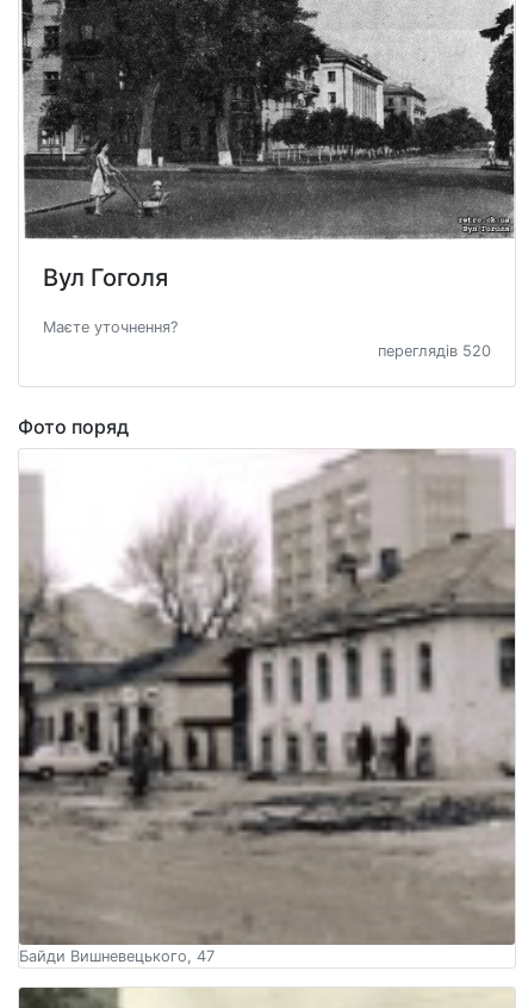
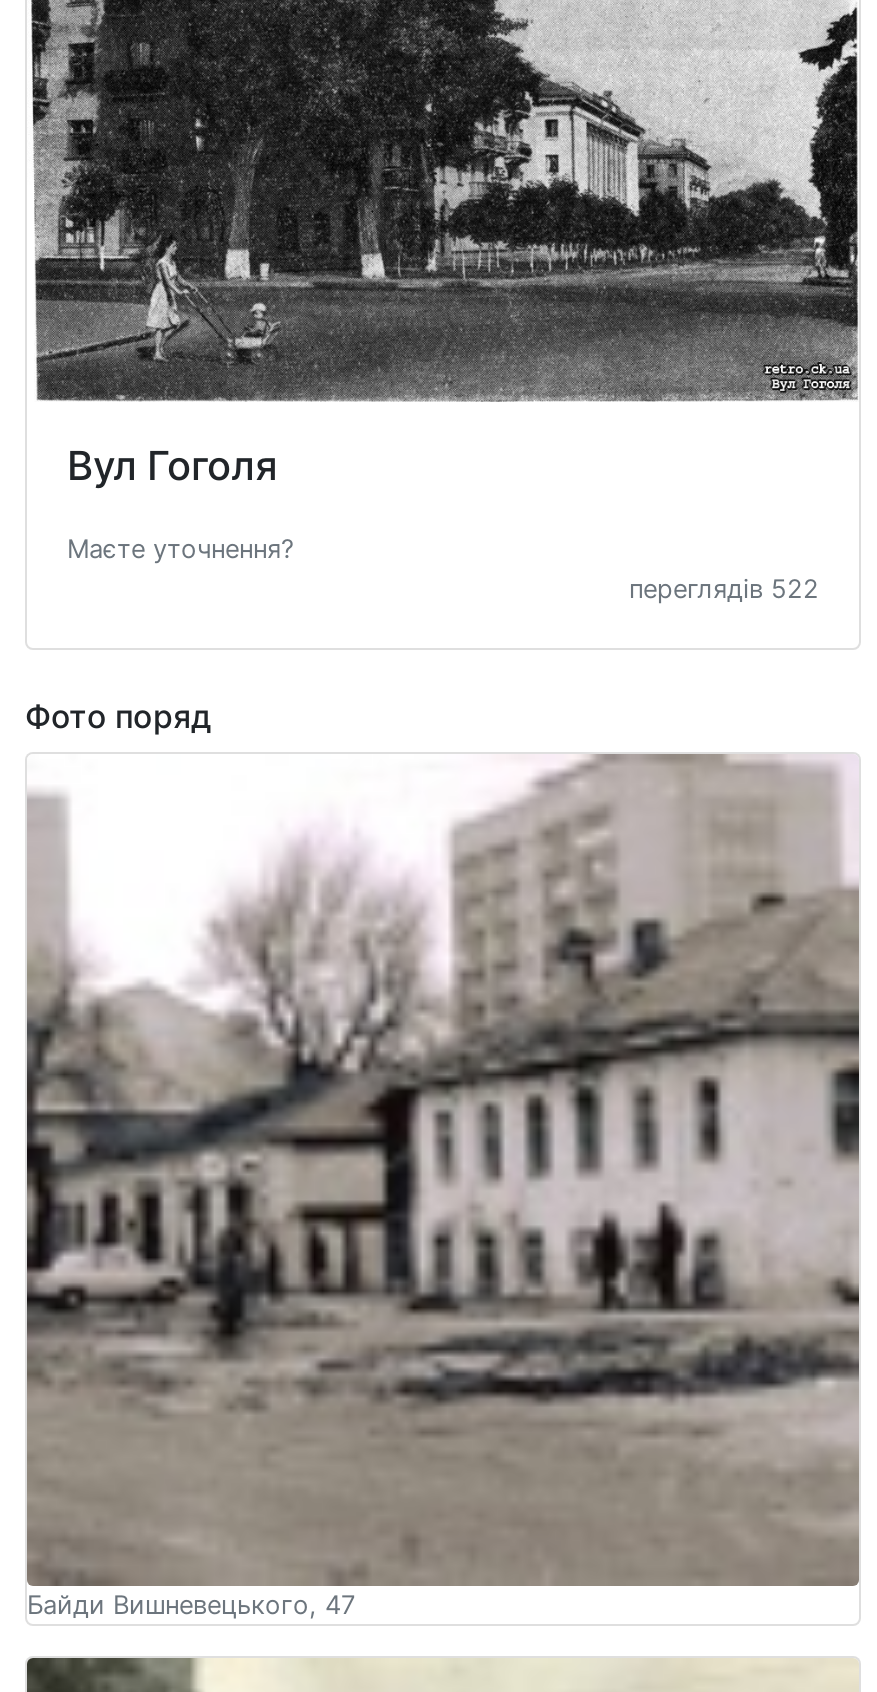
[378,342,491,360] переглядів 520 -> [629,574,819,604] переглядів 522

